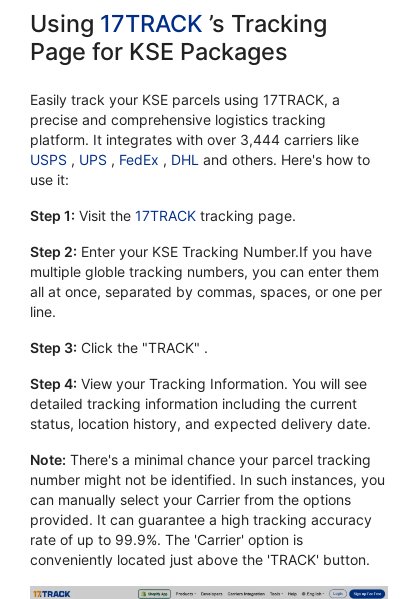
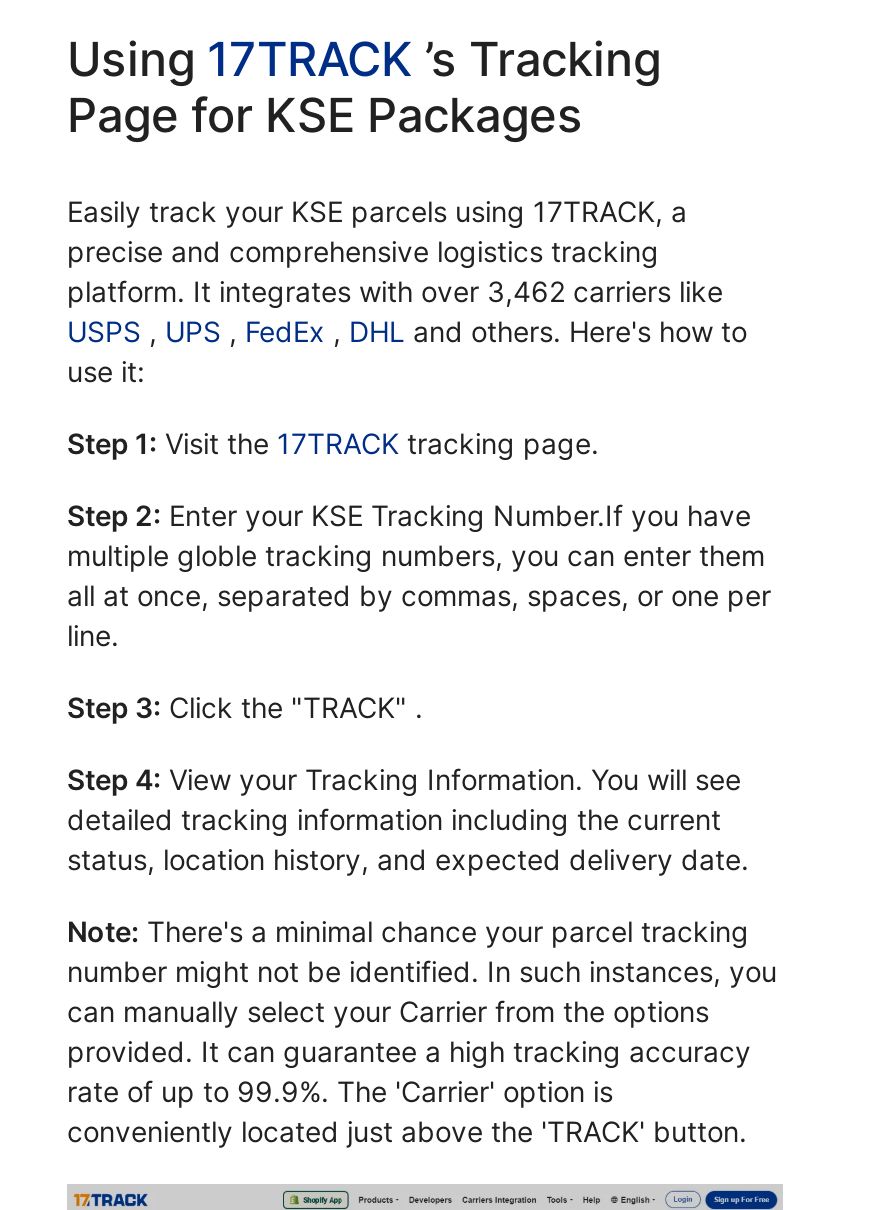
[30,131,359,148] platform. It integrates with over 3,444 carriers like -> [67,274,723,308] platform. It integrates with over 3,462 carriers like

